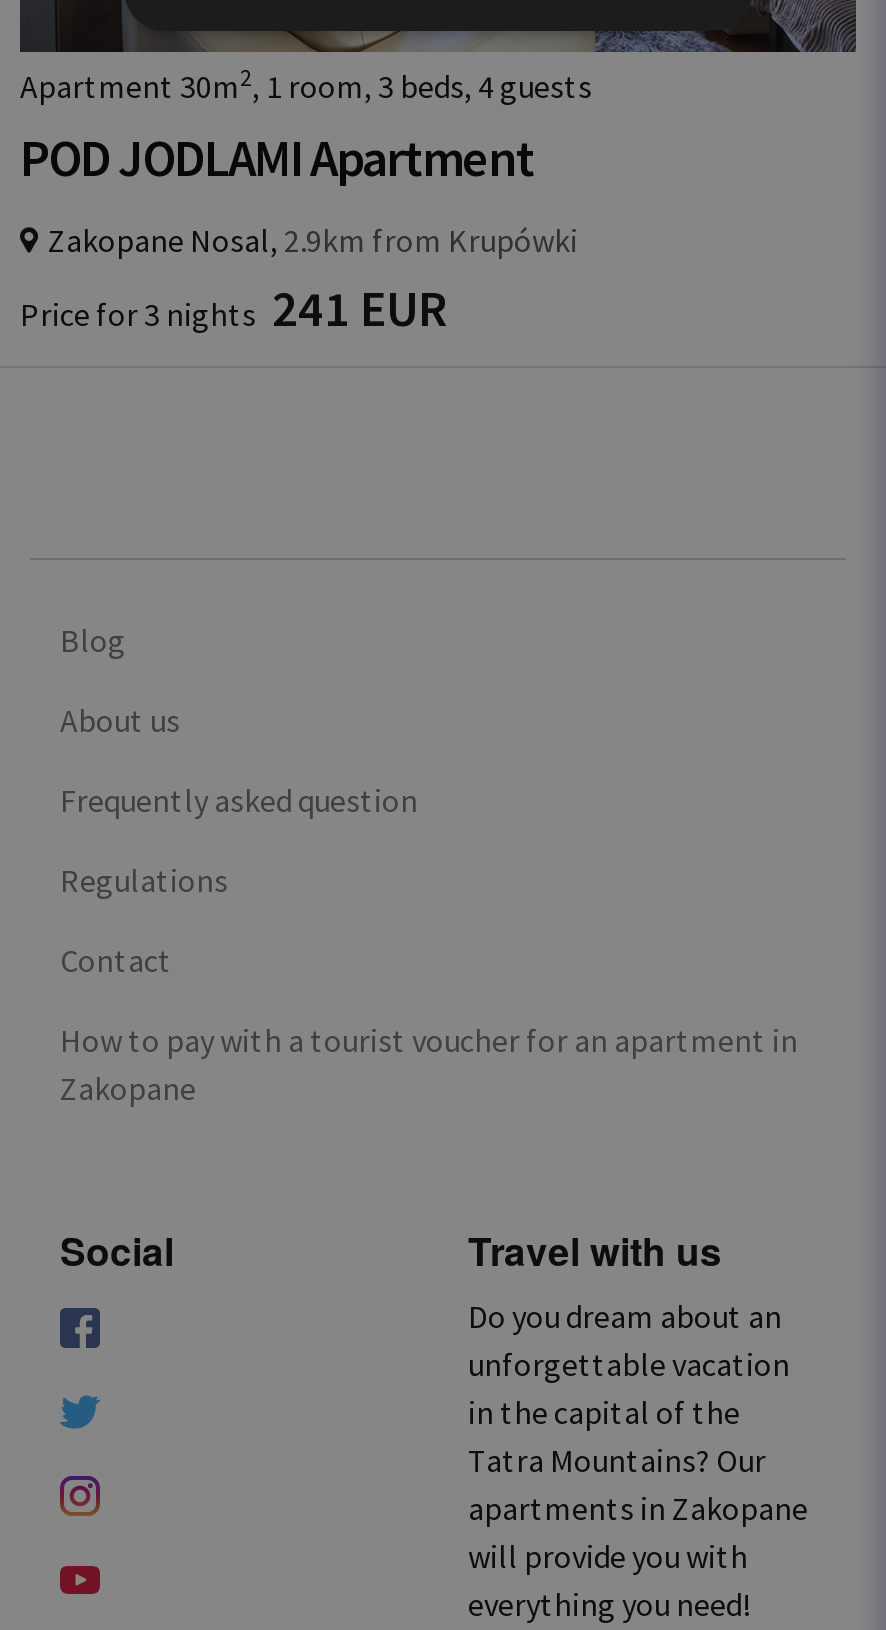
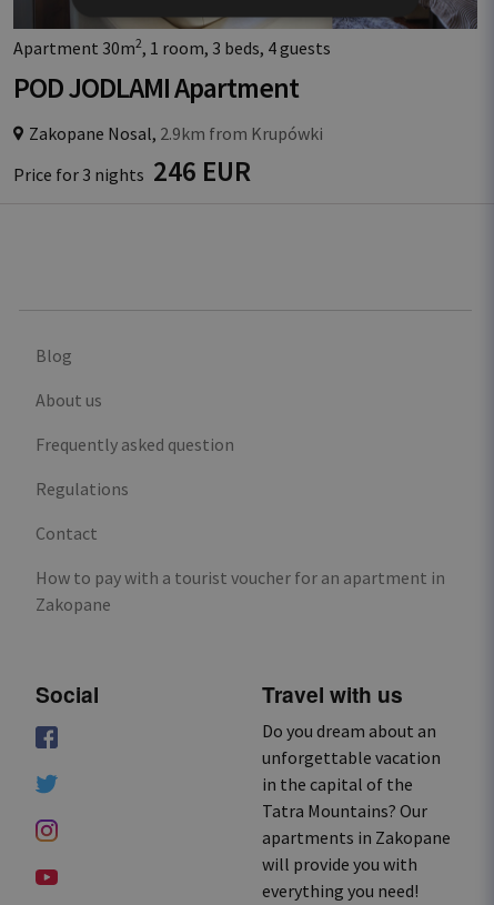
[20,276,448,340] Price for 3 nights 241 EUR -> [13,153,251,189] Price for 3 nights 246 EUR

